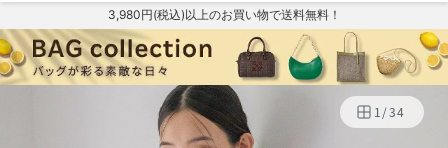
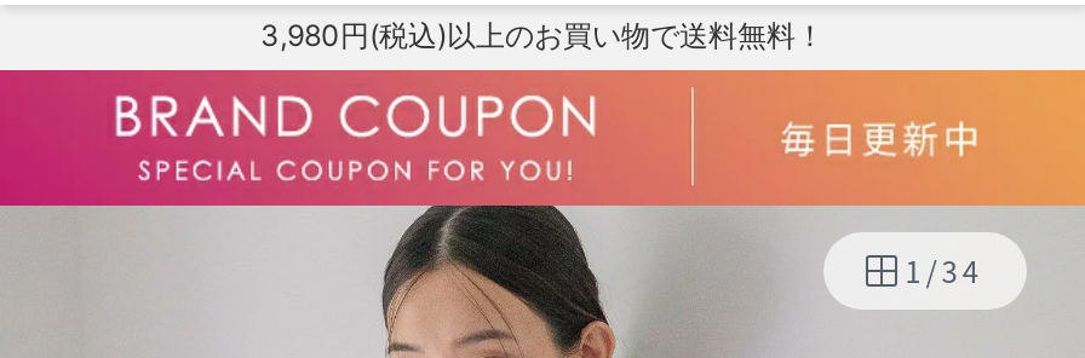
[3,29,445,86] [image] -> [7,68,1078,208] [image]

